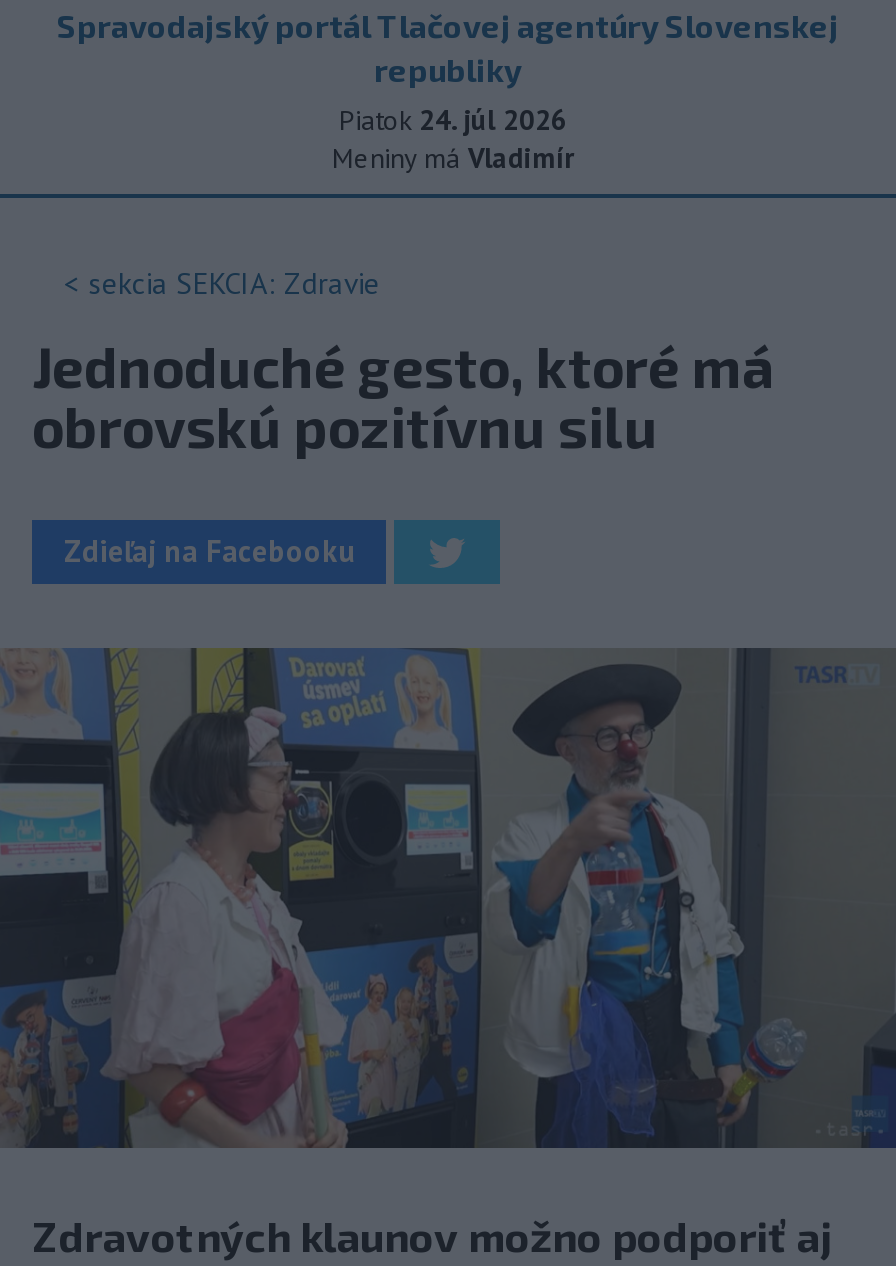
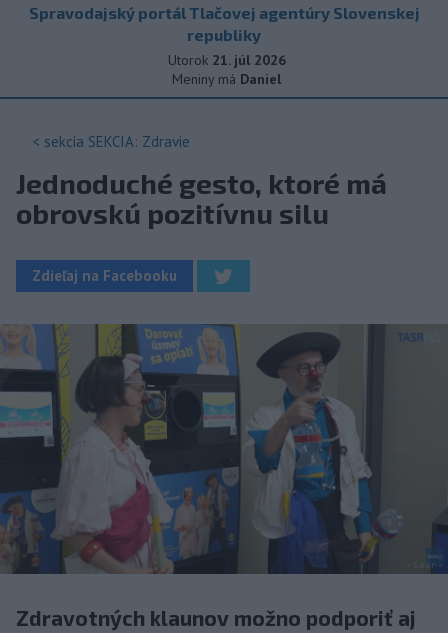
[339,102,567,138] Piatok 24. júl 2026 -> [167,51,285,69] Utorok 21. júl 2026
[332,140,574,176] Meniny má Vladimír -> [172,70,281,88] Meniny má Daniel

